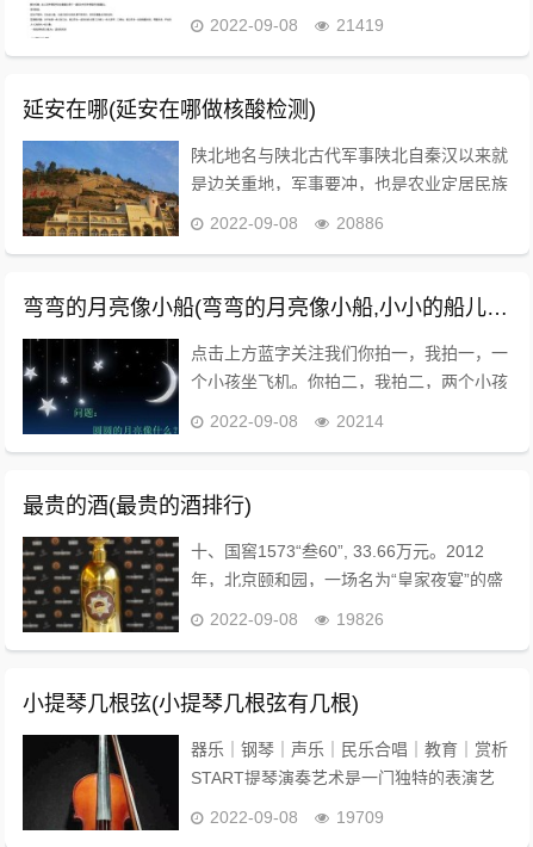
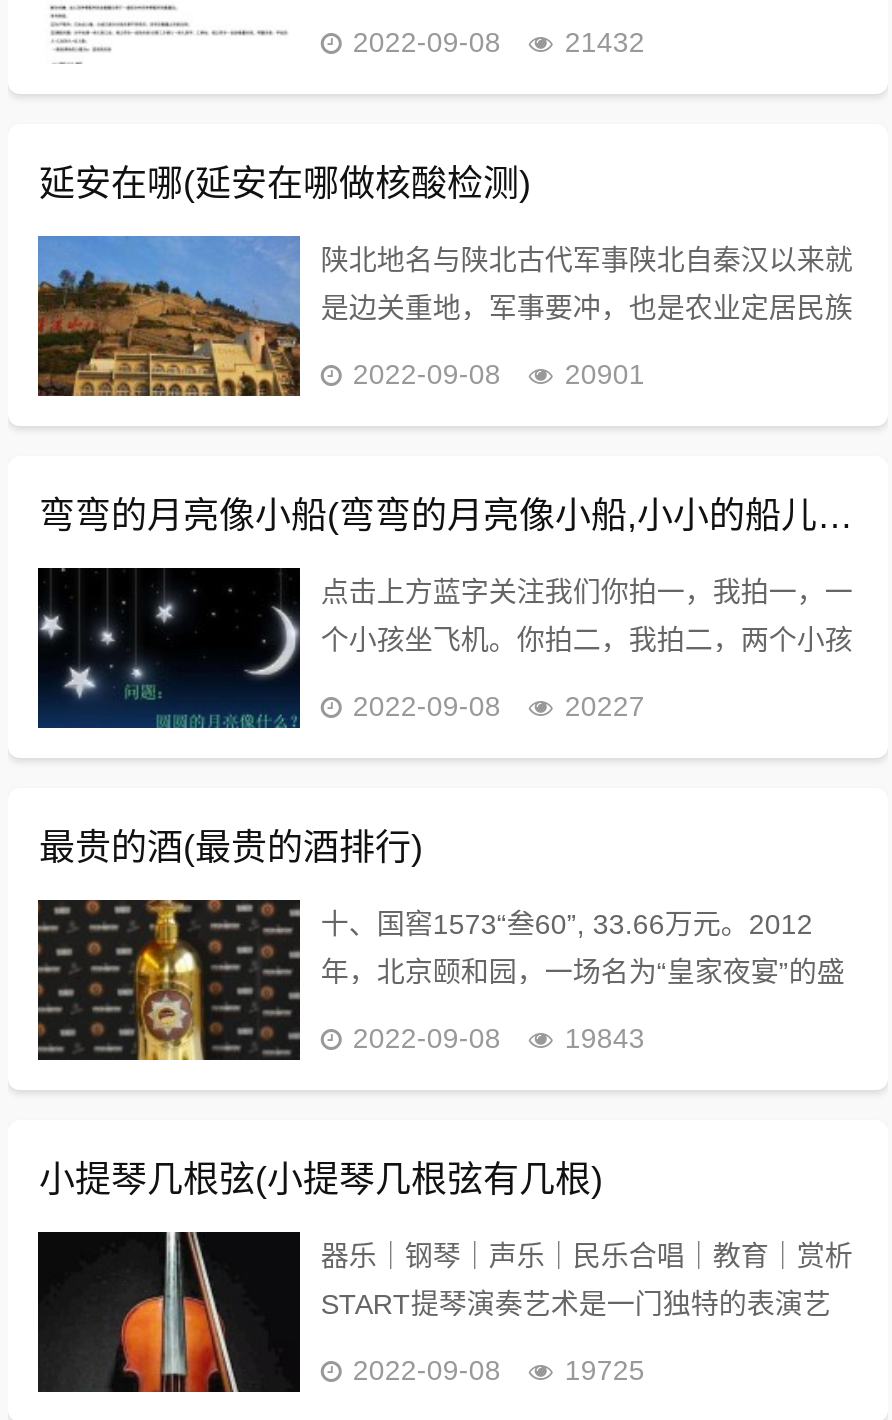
[210,16,384,35] 2022-09-08 21419 -> [353,26,645,58] 2022-09-08 21432
[210,214,384,233] 2022-09-08 20886 -> [353,358,645,390] 2022-09-08 20901
[210,412,384,431] 2022-09-08 20214 -> [353,690,645,722] 2022-09-08 20227
[210,610,384,629] 2022-09-08 19826 -> [353,1022,645,1054] 2022-09-08 19843
[210,808,384,827] 2022-09-08 19709 -> [353,1354,645,1386] 2022-09-08 19725

